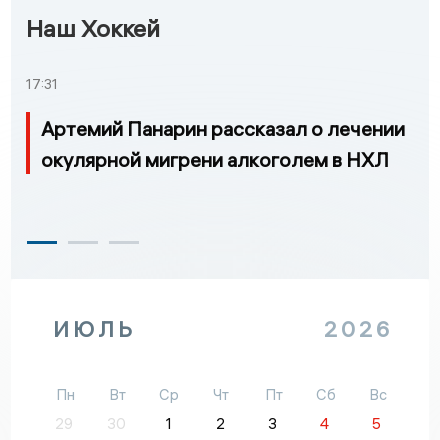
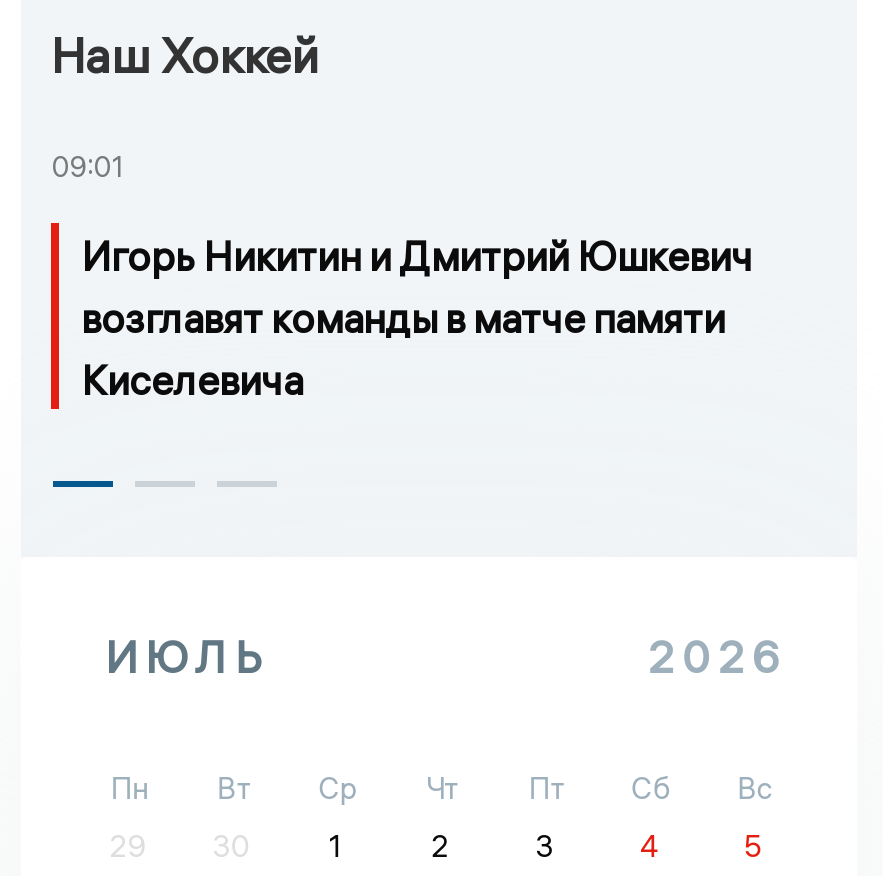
[26,75,58,93] 17:31 -> [51,150,123,186] 09:01
[41,116,405,172] Артемий Панарин рассказал о лечении | окулярной мигрени алкоголем в НХЛ -> [81,231,753,405] Игорь Никитин и Дмитрий Юшкевич | возглавят команды в матче памяти | Киселевича

